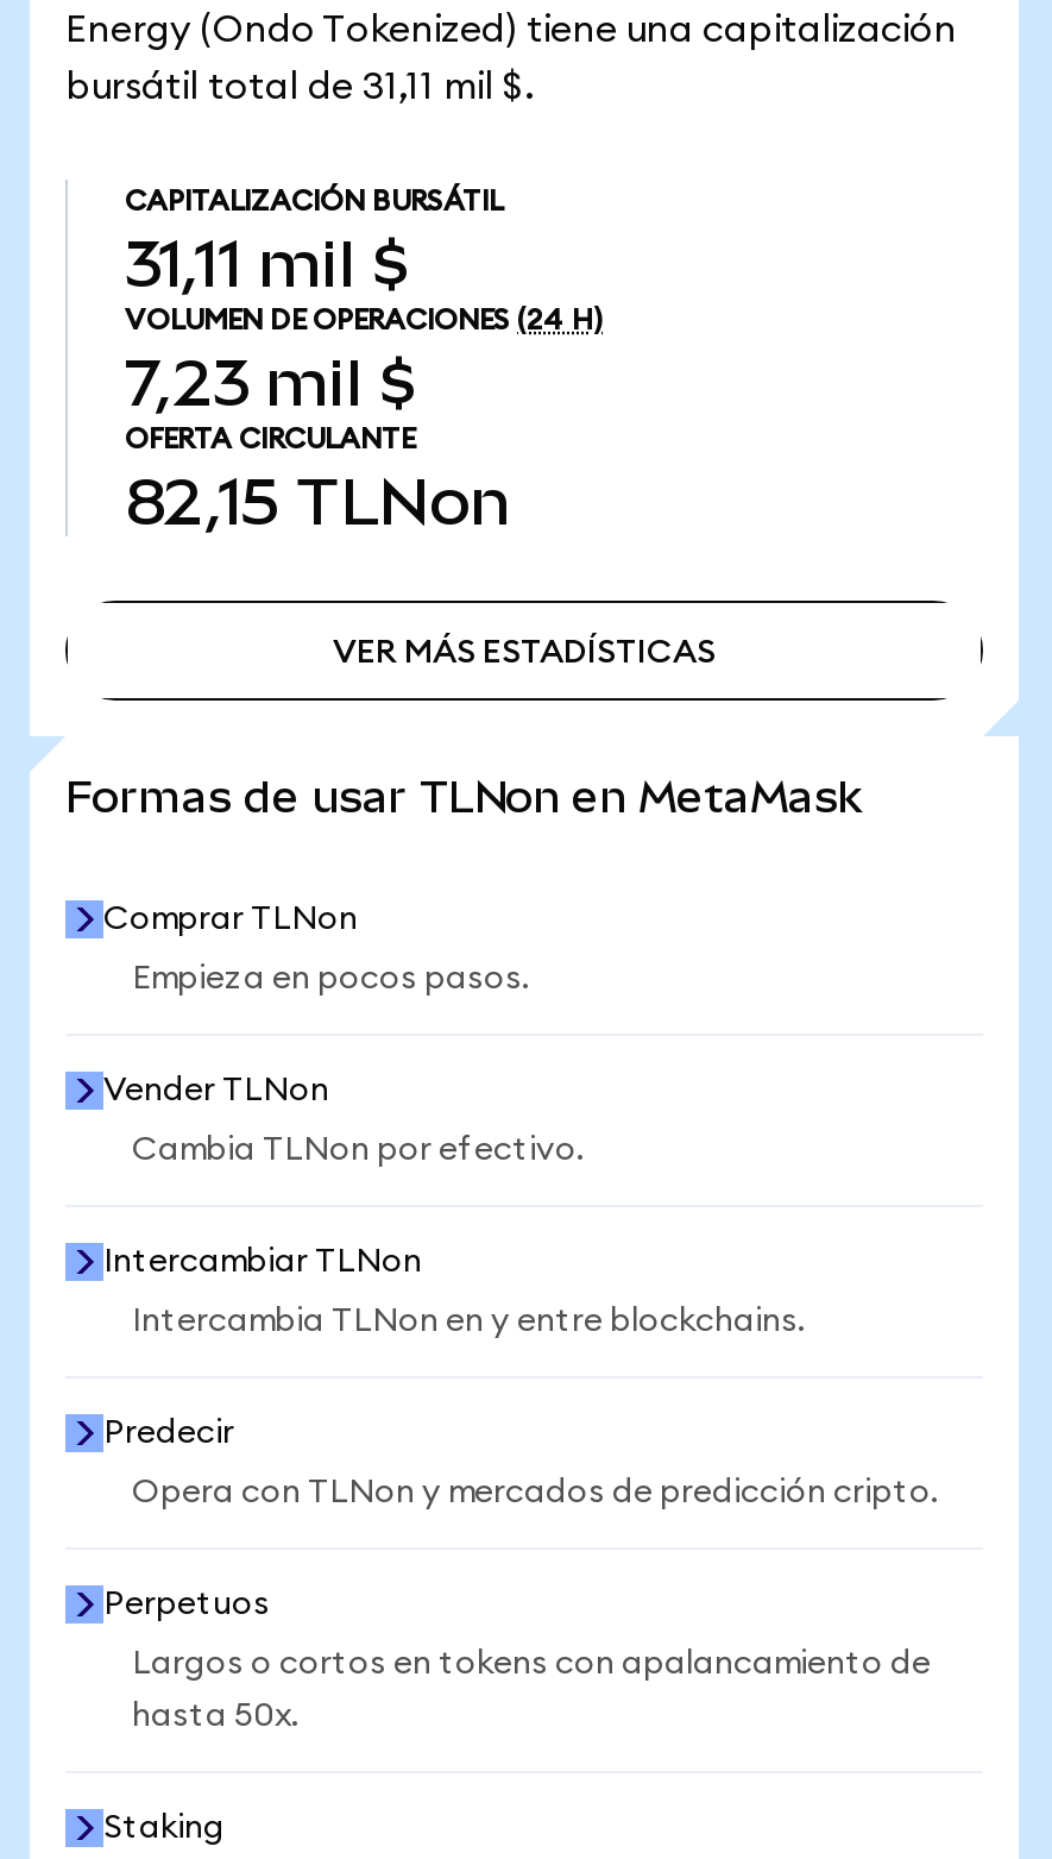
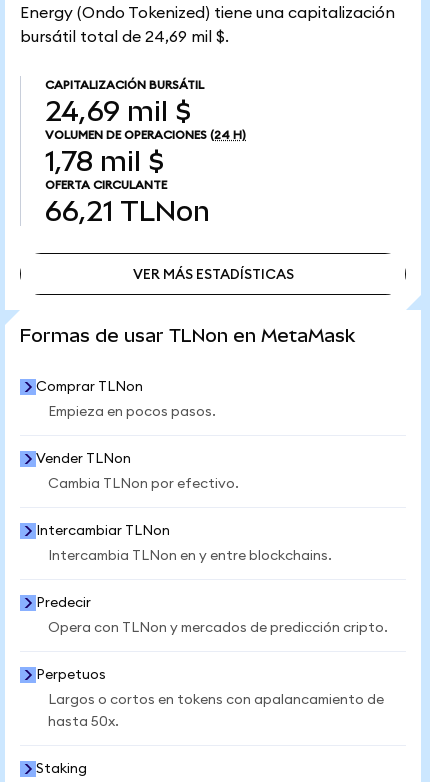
[65,68,534,106] bursátil total de 31,11 mil $. -> [20,29,229,45] bursátil total de 24,69 mil $.
[125,227,410,301] 31,11 mil $ -> [45,96,191,127] 24,69 mil $
[125,346,417,420] 7,23 mil $ -> [45,146,164,177] 1,78 mil $
[125,465,510,539] 82,15 TLNon -> [45,196,210,227] 66,21 TLNon

